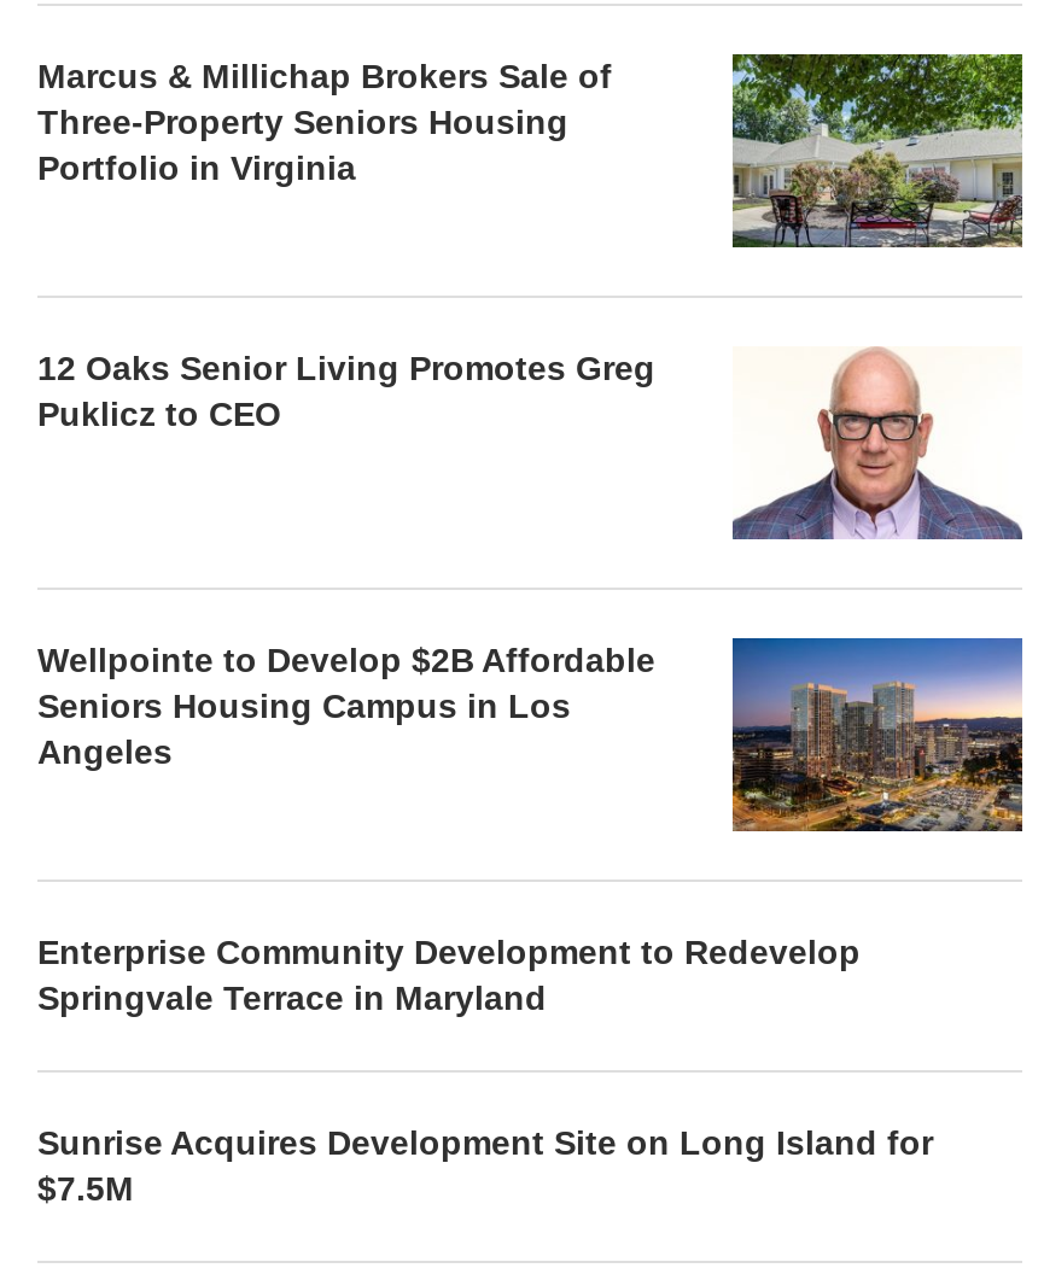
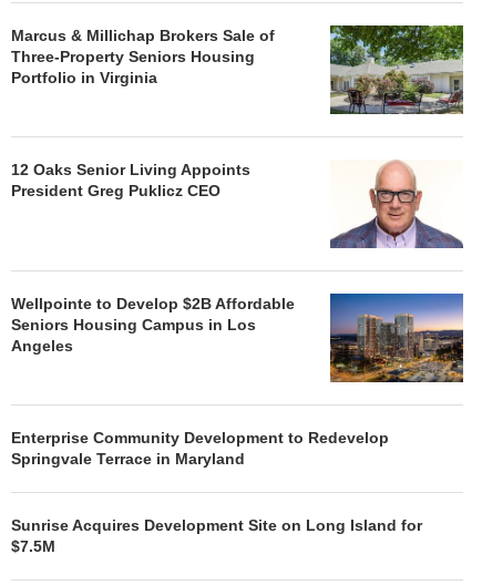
[37,349,655,433] 12 Oaks Senior Living Promotes Greg | Puklicz to CEO -> [11,161,250,199] 12 Oaks Senior Living Appoints | President Greg Puklicz CEO

